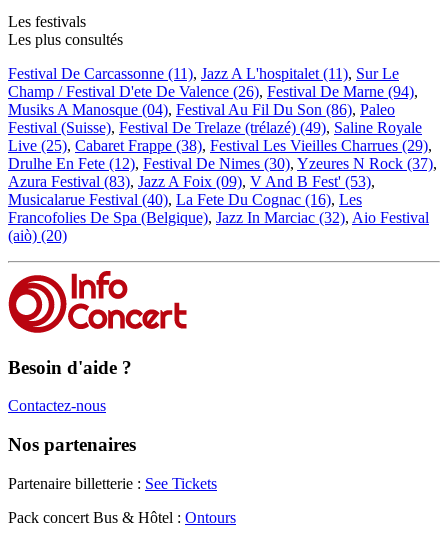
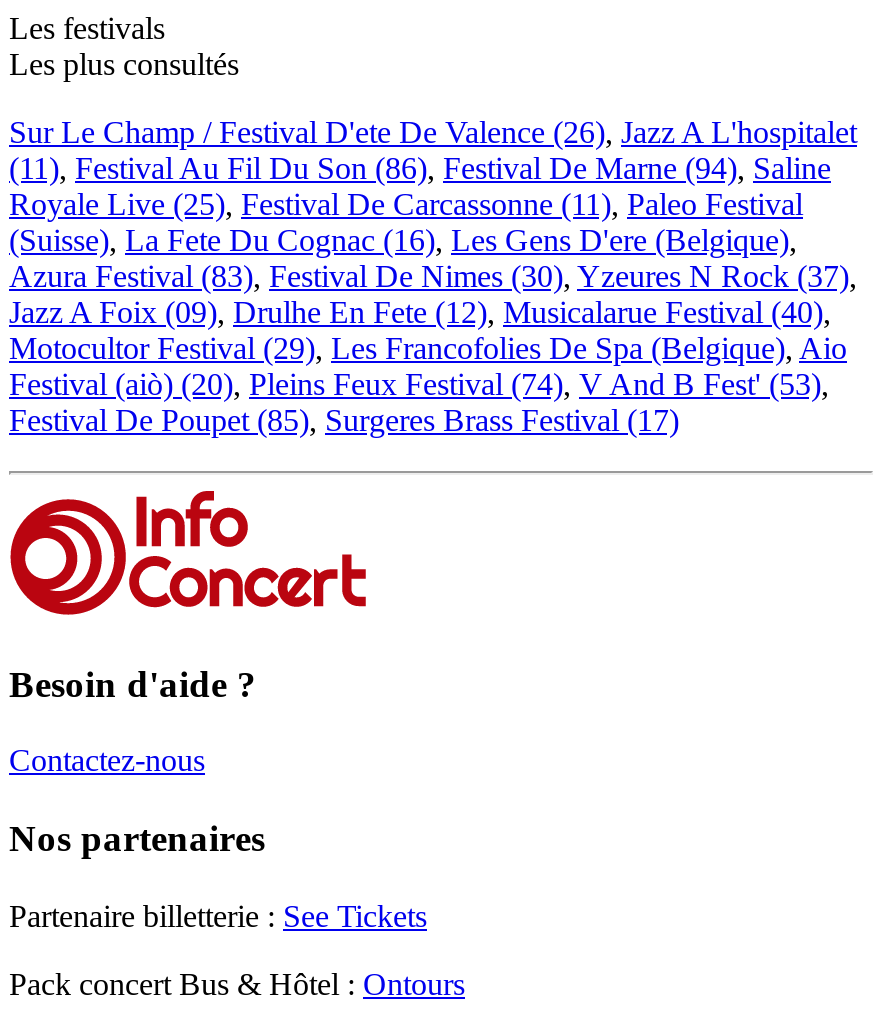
[8,65,437,244] Festival De Carcassonne (11), Jazz A L'hospitalet (11), Sur Le | Champ / Festival D'ete De Valence (26), Festival De Marne (94), | Musiks A Manosque (04), Festival Au Fil Du Son (86), Paleo | Festival (Suisse), Festival De Trelaze (trélazé) (49), Saline Royale | Live (25), Cabaret Frappe (38), Festival Les Vieilles Charrues (29), | Drulhe En Fete (12), Festival De Nimes (30), Yzeures N Rock (37), | Azura Festival (83), Jazz A Foix (09), V And B Fest' (53), | Musicalarue Festival (40), La Fete Du Cognac (16), Les | Francofolies De Spa (Belgique), Jazz In Marciac (32), Aio Festival | (aiò) (20) -> [9,115,857,437] Sur Le Champ / Festival D'ete De Valence (26), Jazz A L'hospitalet | (11), Festival Au Fil Du Son (86), Festival De Marne (94), Saline | Royale Live (25), Festival De Carcassonne (11), Paleo Festival | (Suisse), La Fete Du Cognac (16), Les Gens D'ere (Belgique), | Azura Festival (83), Festival De Nimes (30), Yzeures N Rock (37), | Jazz A Foix (09), Drulhe En Fete (12), Musicalarue Festival (40), | Motocultor Festival (29), Les Francofolies De Spa (Belgique), Aio | Festival (aiò) (20), Pleins Feux Festival (74), V And B Fest' (53), | Festival De Poupet (85), Surgeres Brass Festival (17)

